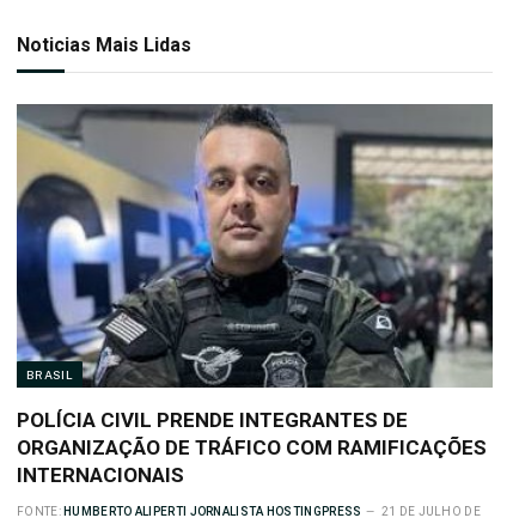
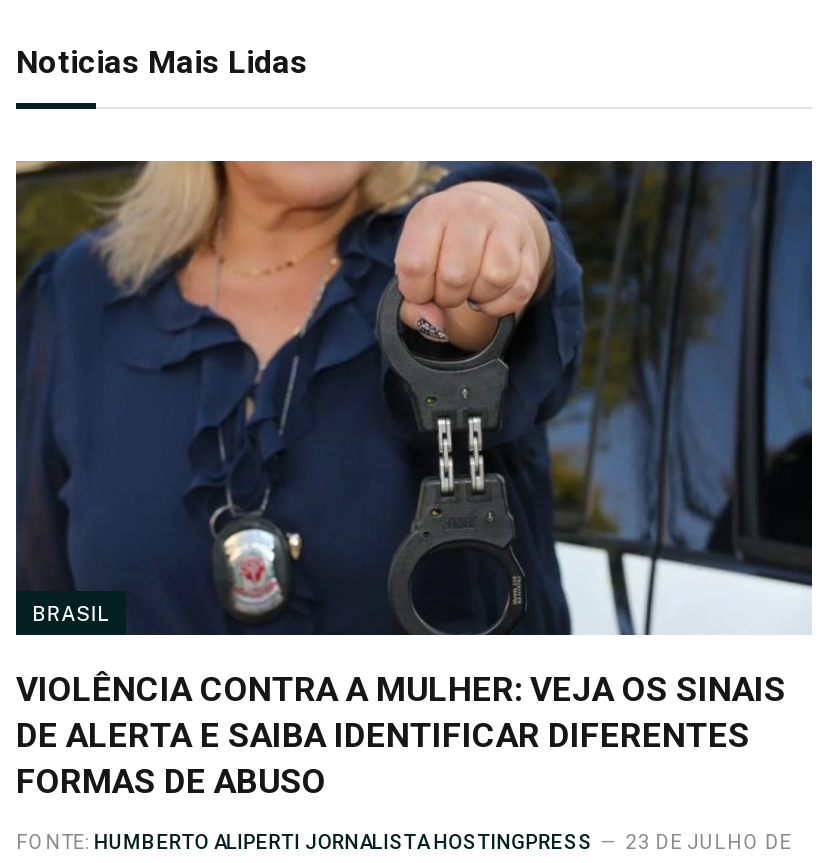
[16,103,493,487] [image] | POLÍCIA CIVIL PRENDE INTEGRANTES DE | ORGANIZAÇÃO DE TRÁFICO COM RAMIFICAÇÕES | INTERNACIONAIS -> [14,159,814,801] [image] | VIOLÊNCIA CONTRA A MULHER: VEJA OS SINAIS | DE ALERTA E SAIBA IDENTIFICAR DIFERENTES | FORMAS DE ABUSO
[17,505,481,518] FONTE: HUMBERTO ALIPERTI JORNALISTA HOSTINGPRESS 21 DE JULHO DE -> [16,831,792,853] FONTE: HUMBERTO ALIPERTI JORNALISTA HOSTINGPRESS 23 DE JULHO DE

